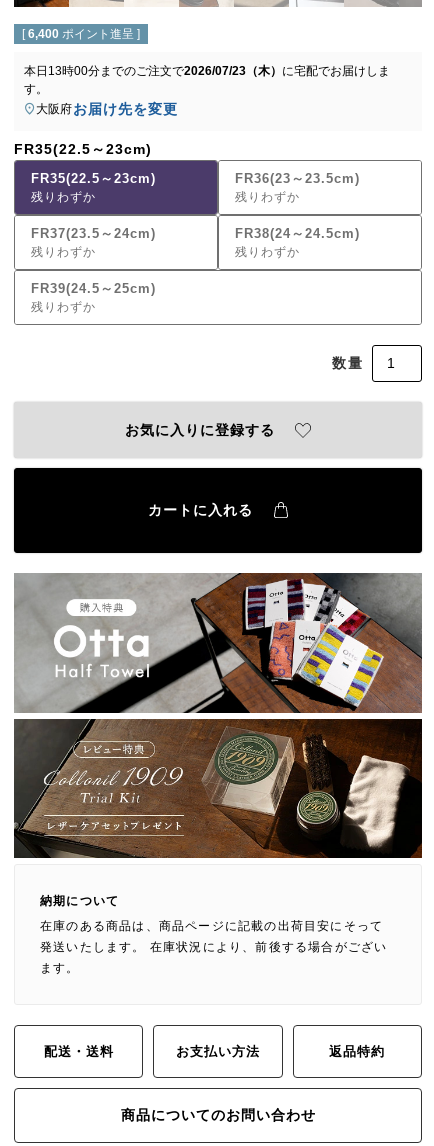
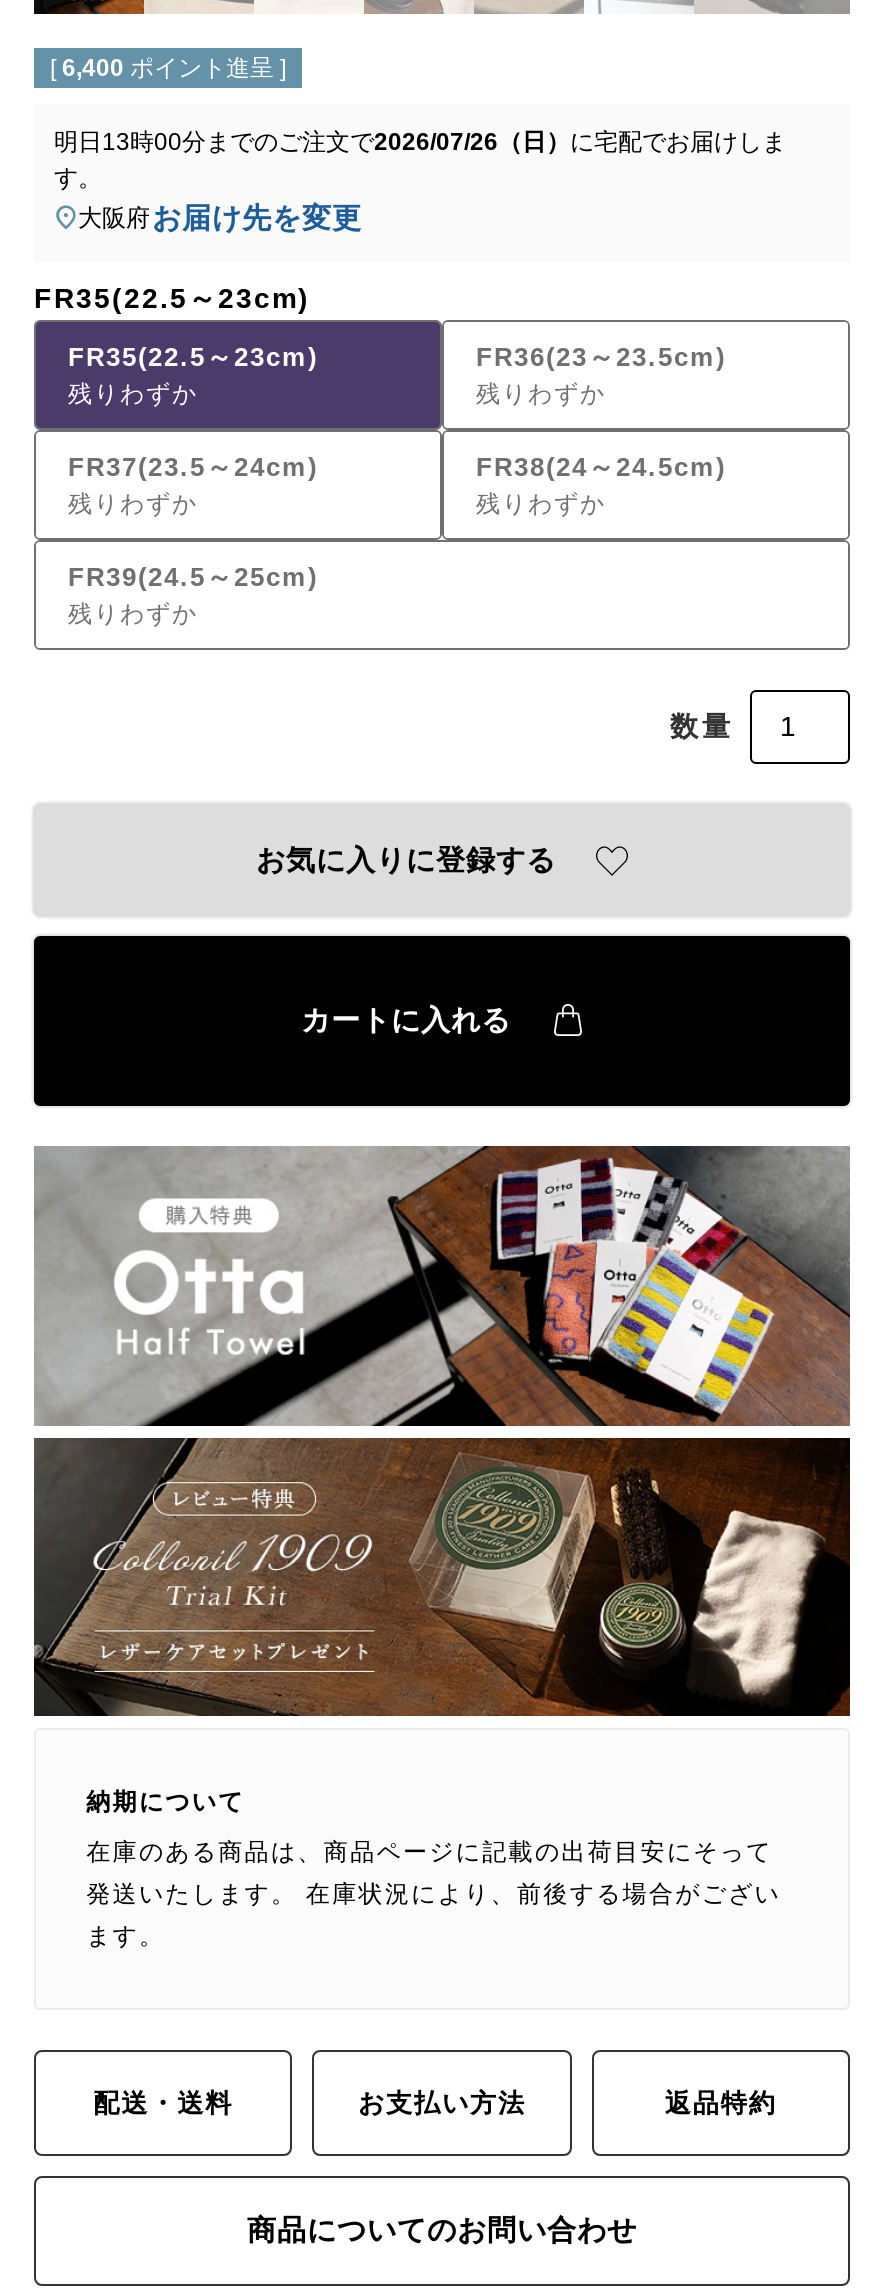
[24,64,390,78] 本日13時00分までのご注文で2026/07/23（木）に宅配でお届けしま -> [54,128,786,156] 明日13時00分までのご注文で2026/07/26（日）に宅配でお届けしま

